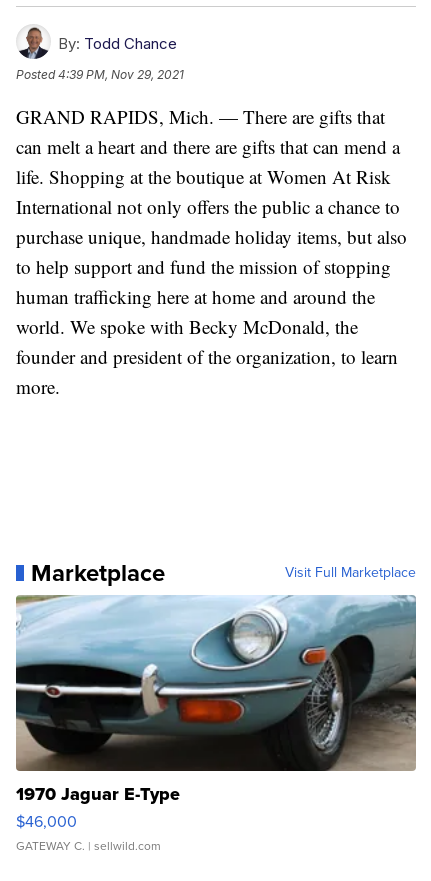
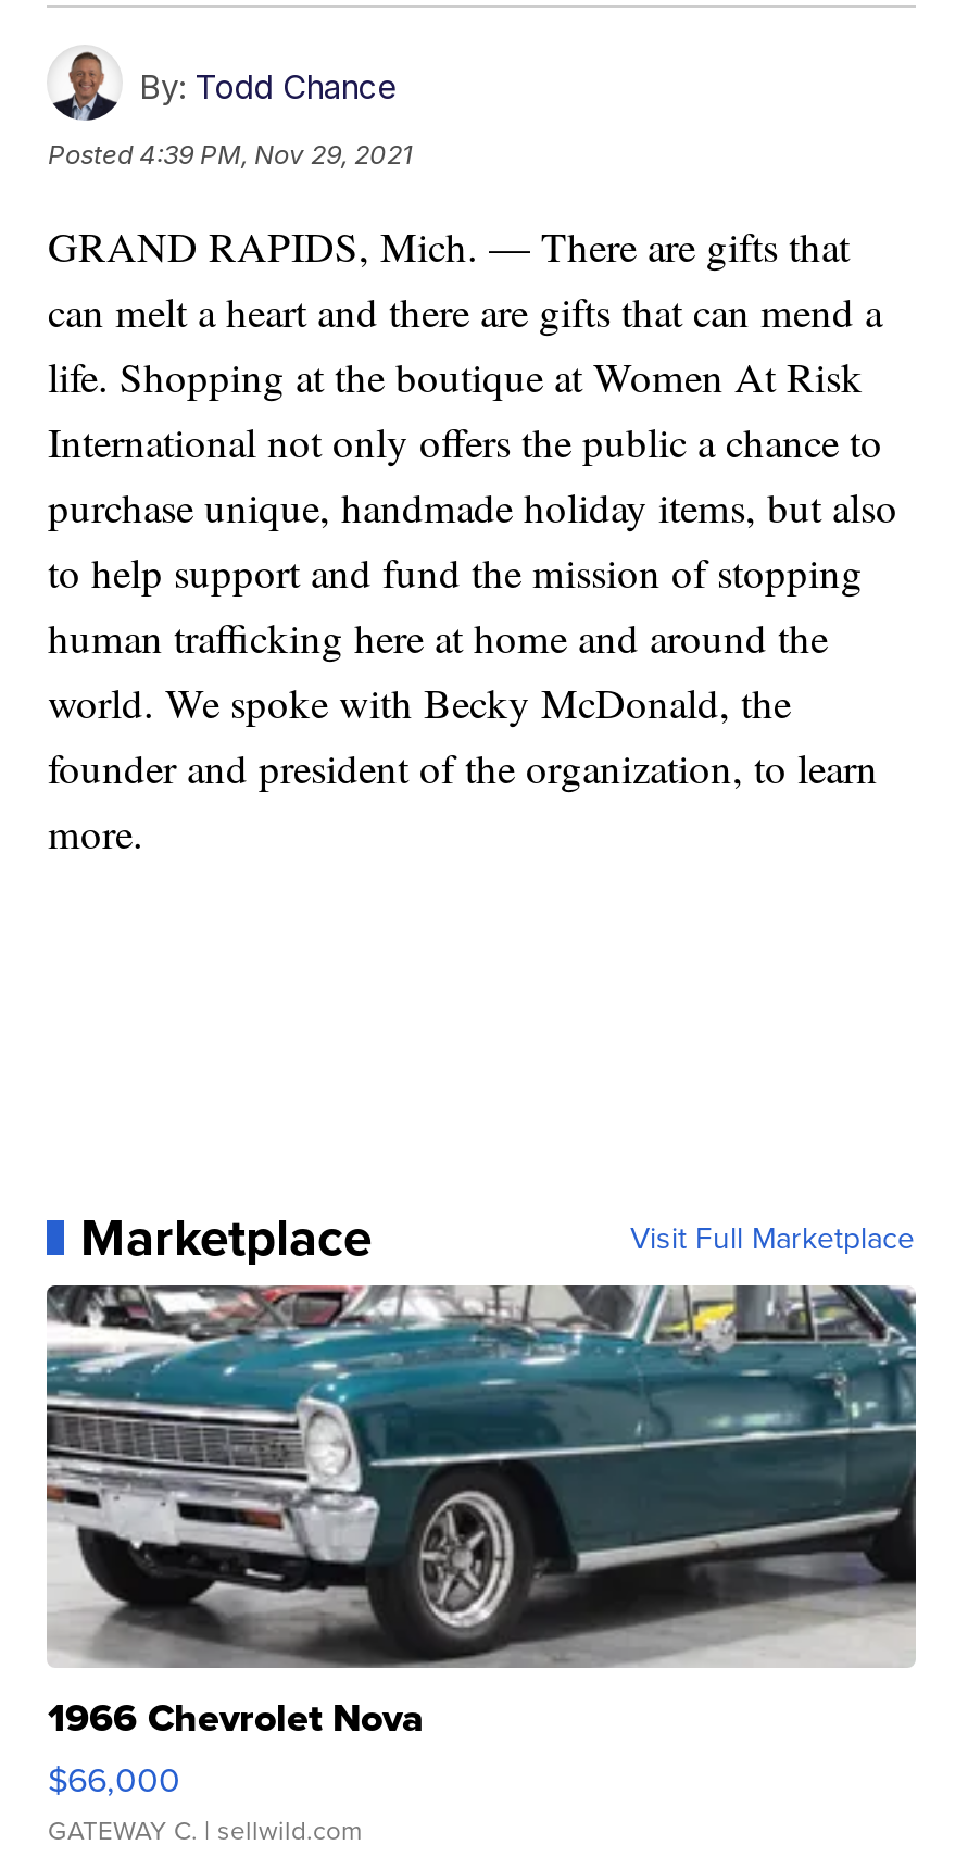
[15,595,416,833] [image] | 1970 Jaguar E-Type | $46,000 -> [47,1283,916,1803] [image] | 1966 Chevrolet Nova | $66,000

